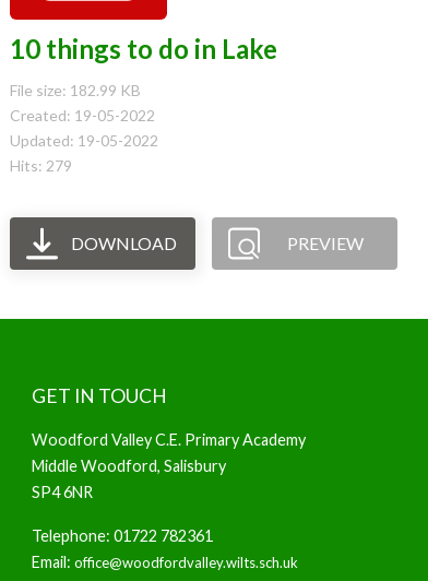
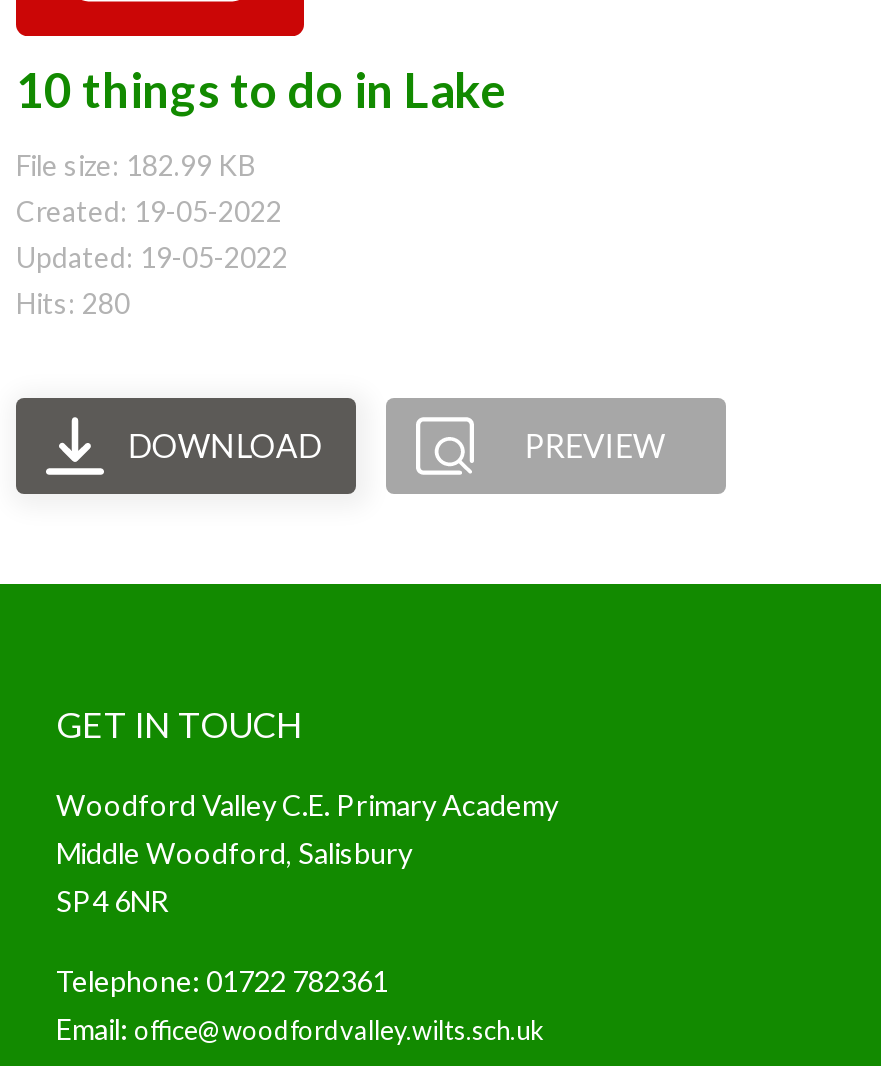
[10,156,72,175] Hits: 279 -> [16,286,130,320] Hits: 280

